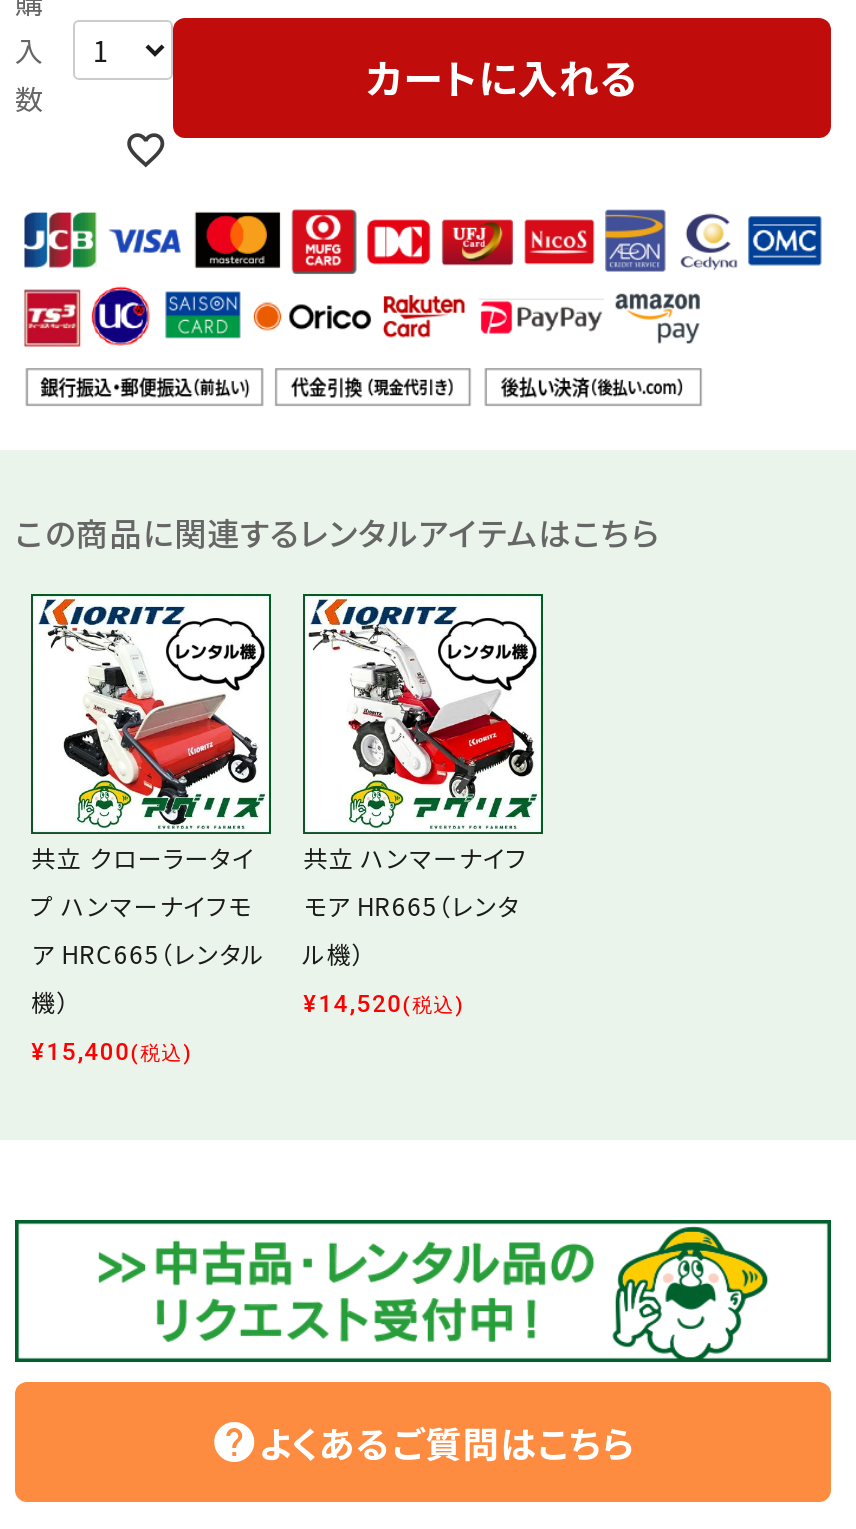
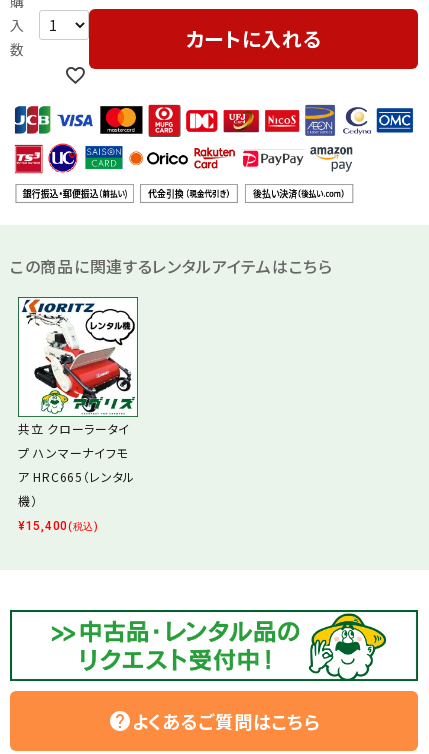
[301,592,545,1019] [image] | 共立 ハンマーナイフ | モア HR665（レンタ | ル機） | ¥14,520(税込) -> none

